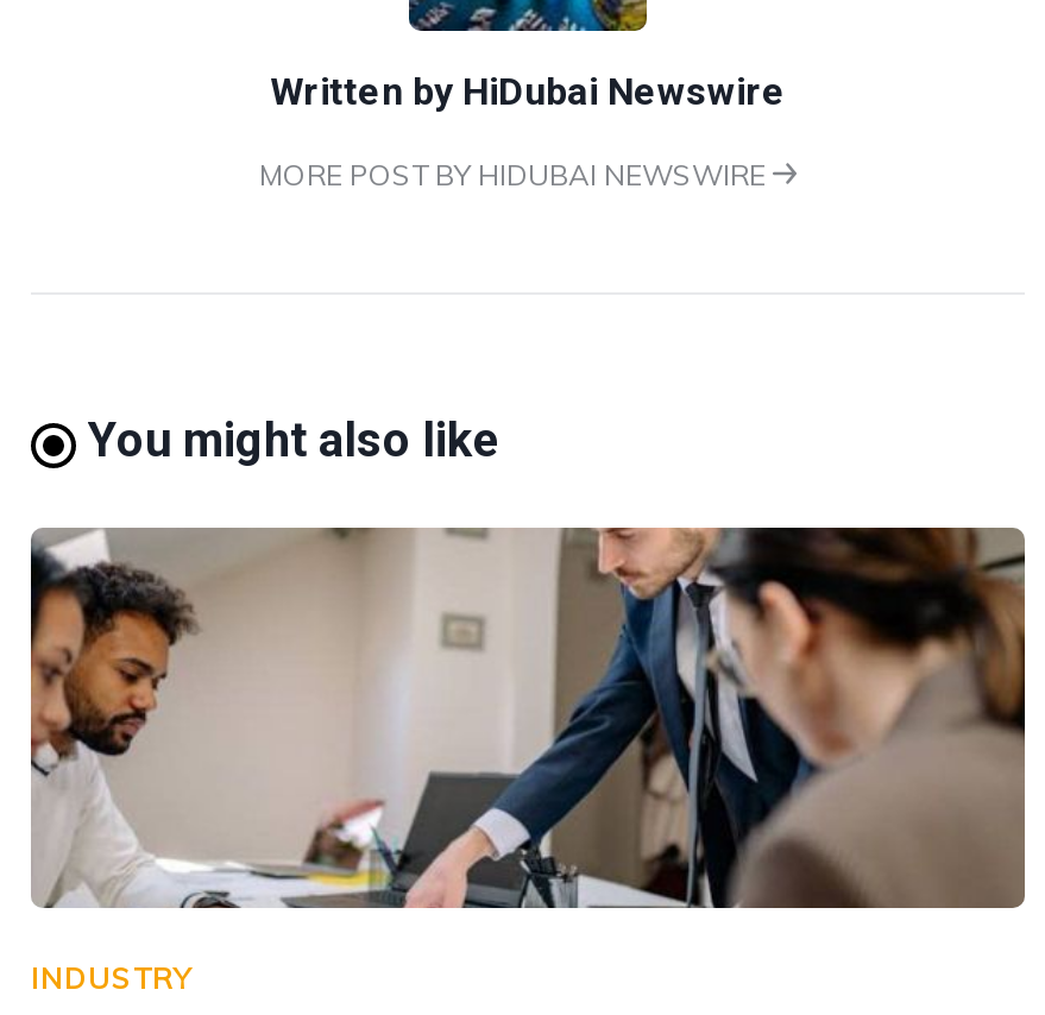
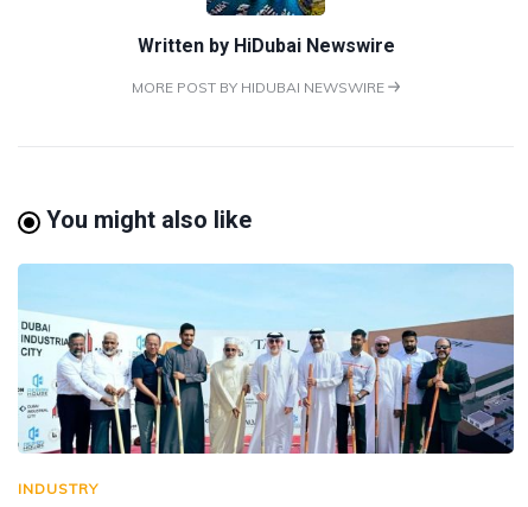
[29,525,1027,910] [image] -> [18,264,515,455] [image]

